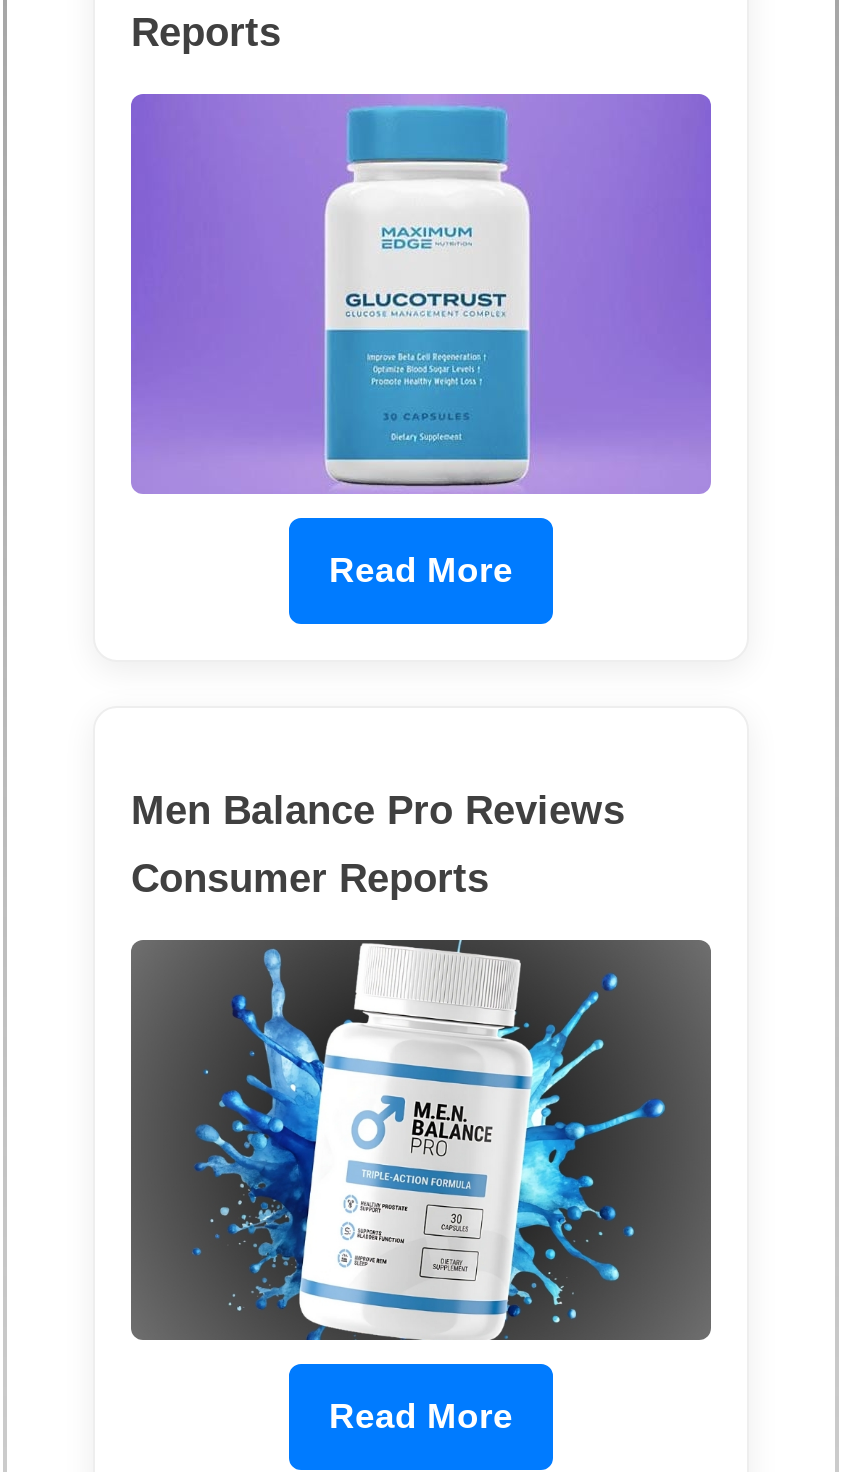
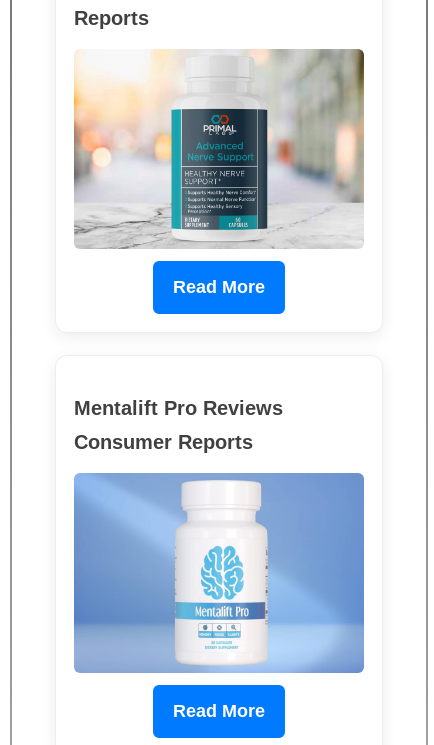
[129,93,713,495] [image] -> [73,48,365,249] [image]
[131,789,625,833] Men Balance Pro Reviews -> [74,397,283,419] Mentalift Pro Reviews
[129,939,713,1341] [image] -> [73,473,365,673] [image]

